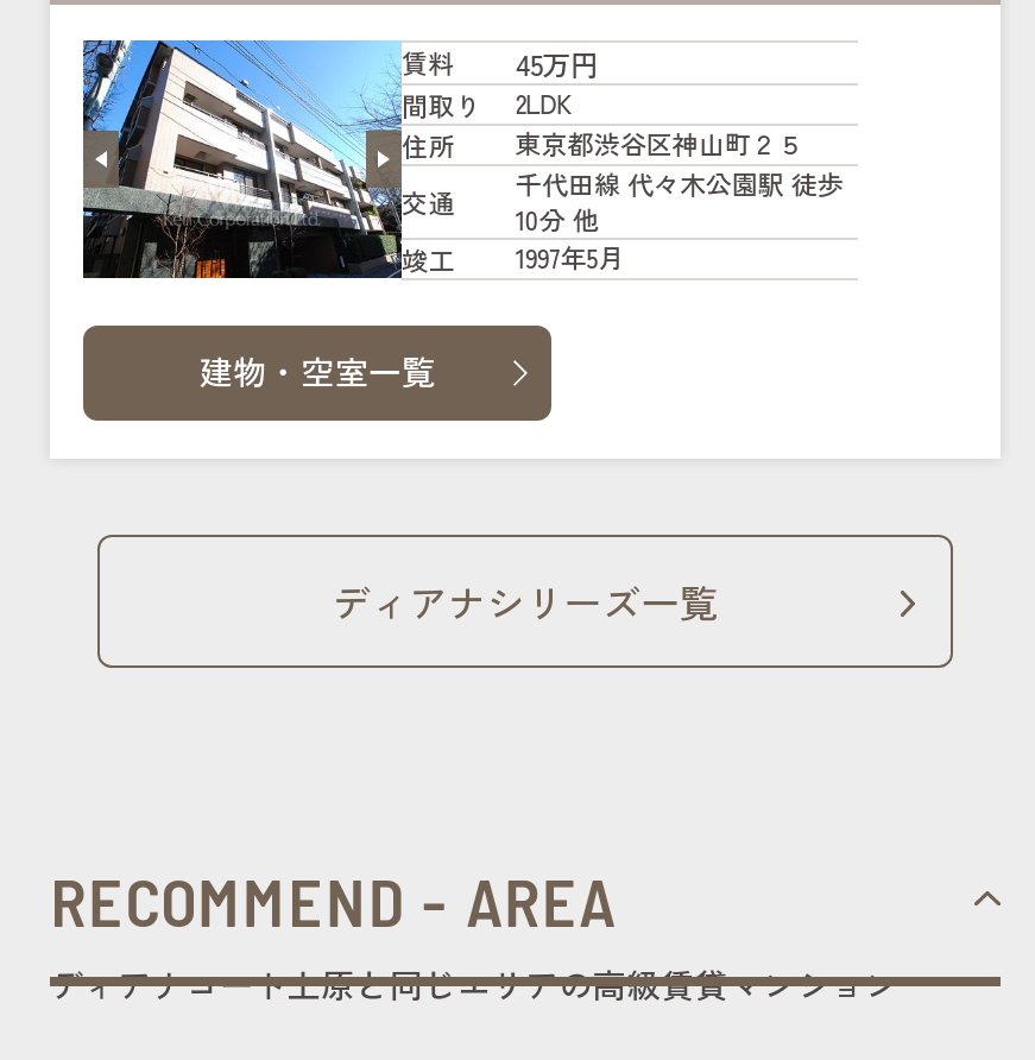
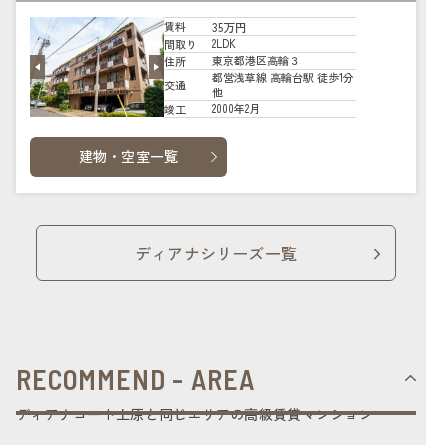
[81,38,402,280] [image] -> [29,17,164,118] [image]
[515,42,599,82] 45万円 -> [212,17,247,34] 35万円
[515,124,803,162] 東京都渋谷区神山町２５ -> [212,52,300,68] 東京都港区高輪３
[515,163,843,236] 千代田線 代々木公園駅 徒歩 | 10分 他 -> [212,68,354,99] 都営浅草線 高輪台駅 徒歩1分 | 他
[515,238,625,276] 1997年5月 -> [212,100,260,116] 2000年2月

